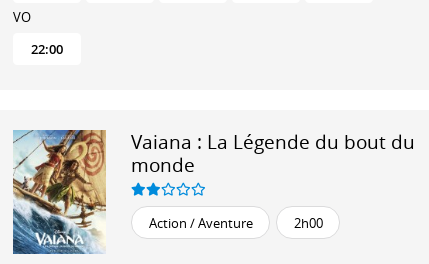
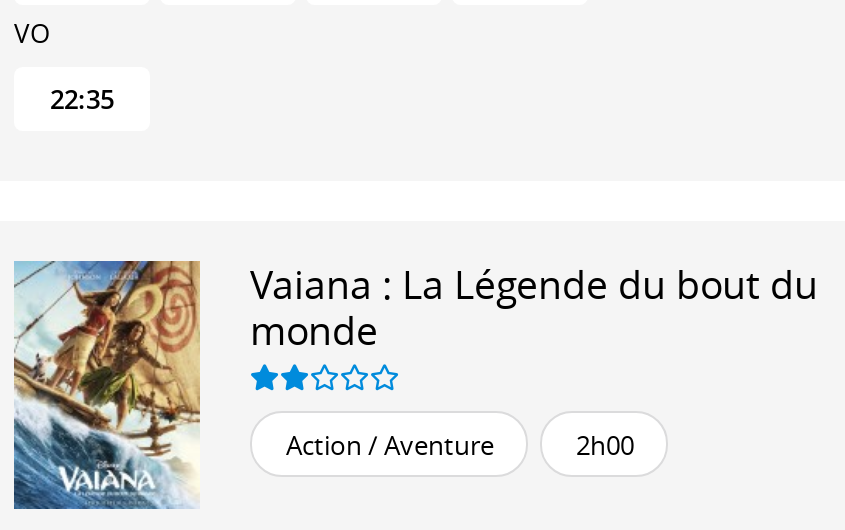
[31,40,63,58] 22:00 -> [50,80,114,116] 22:35

